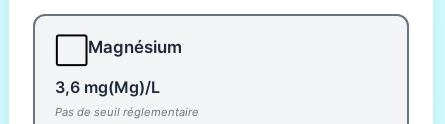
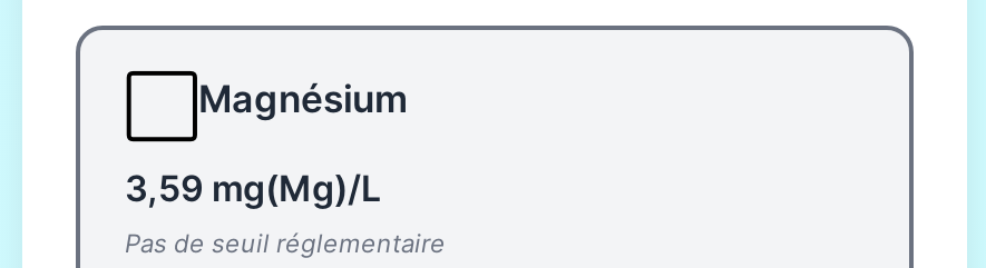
[55,77,160,97] 3,6 mg(Mg)/L -> [125,165,381,209] 3,59 mg(Mg)/L

